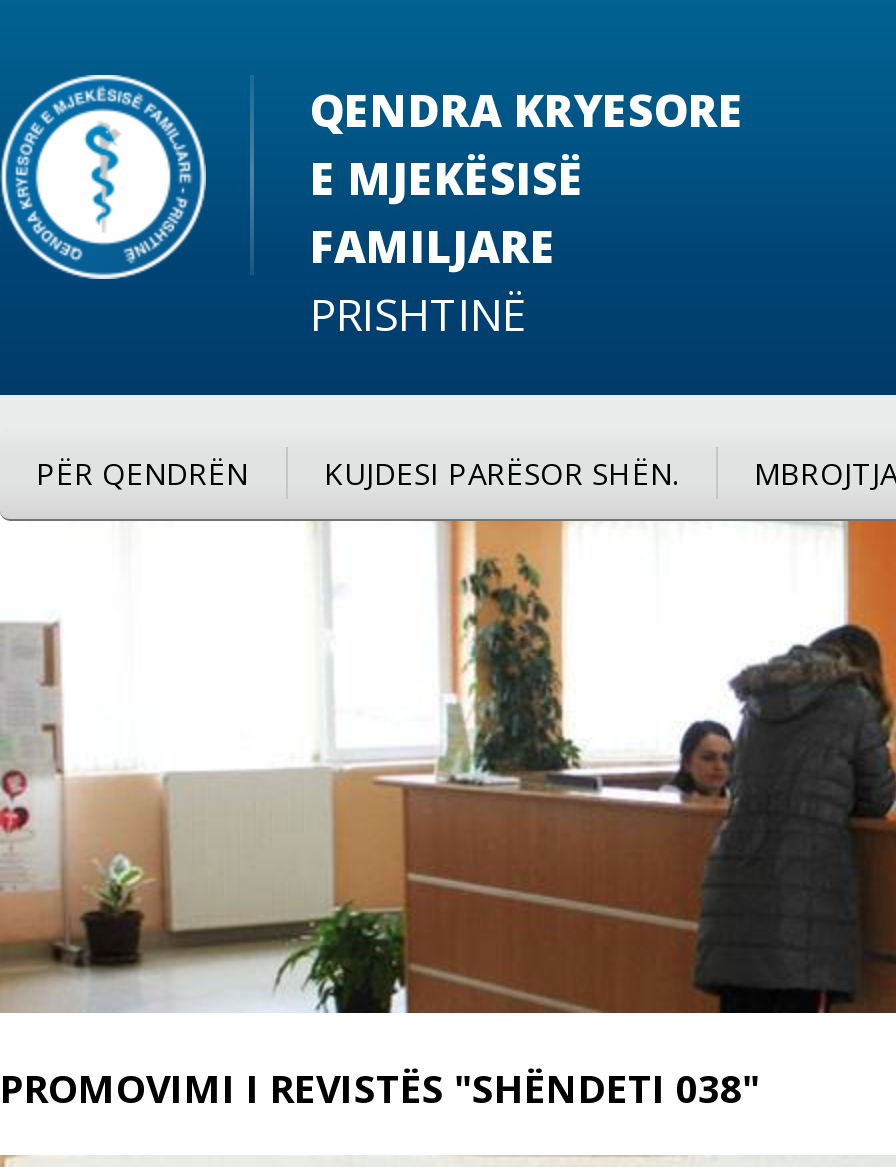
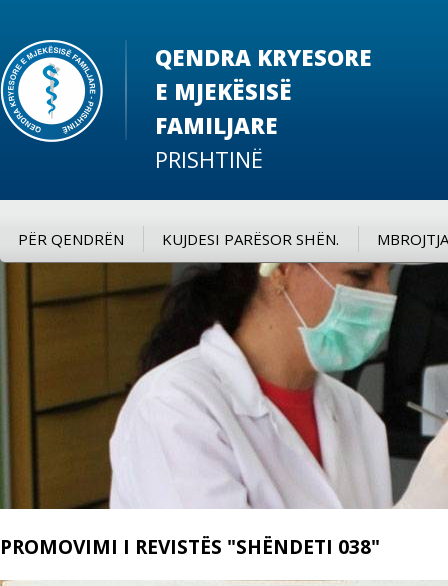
[6,517,890,1015] [image] -> [3,260,445,510] [image]

